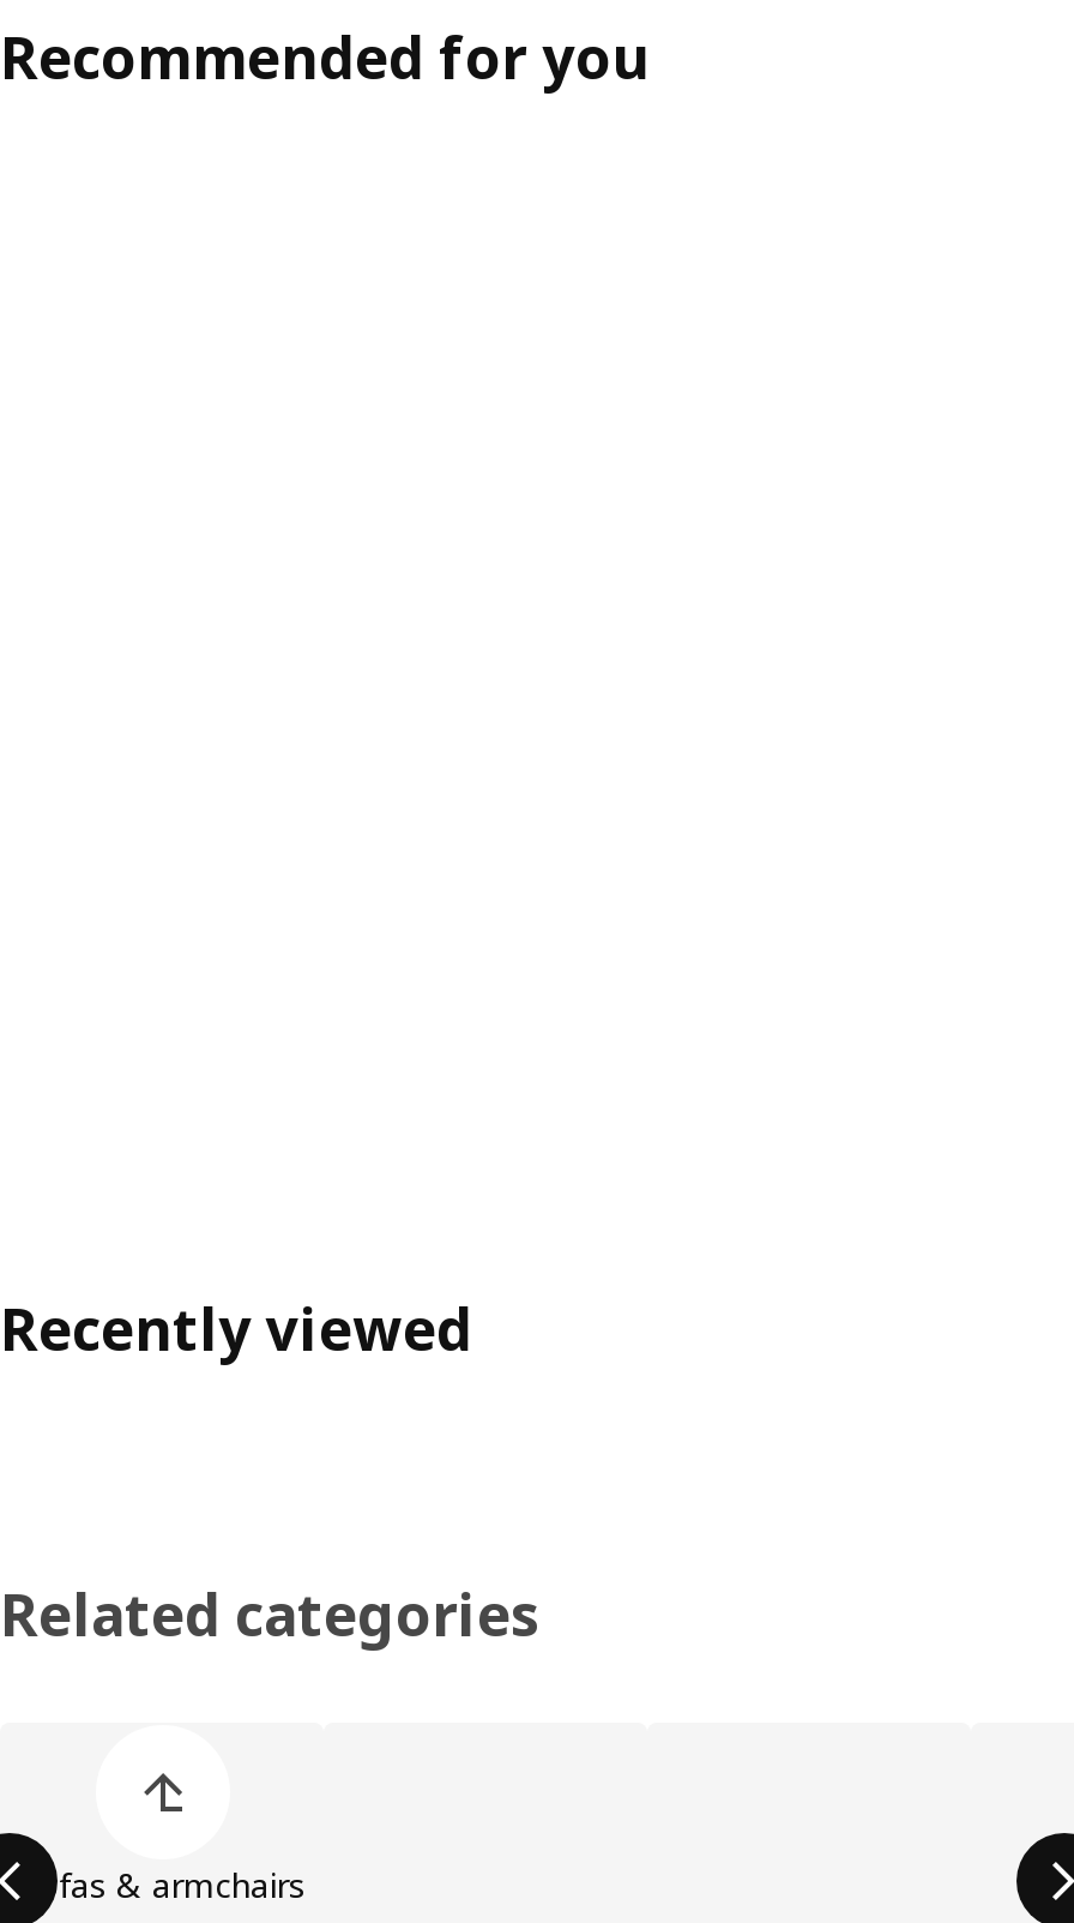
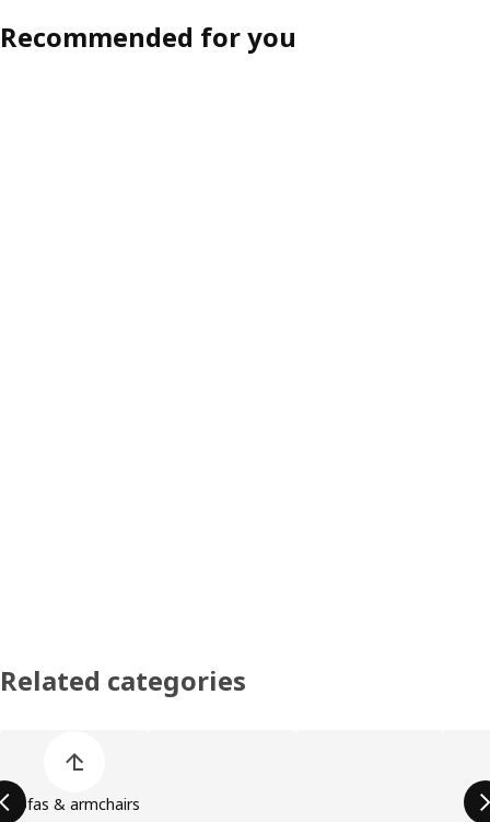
[0,1288,472,1367] Recently viewed -> none

